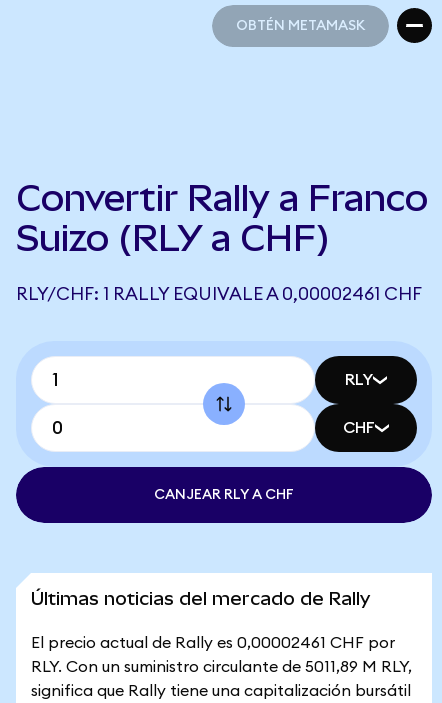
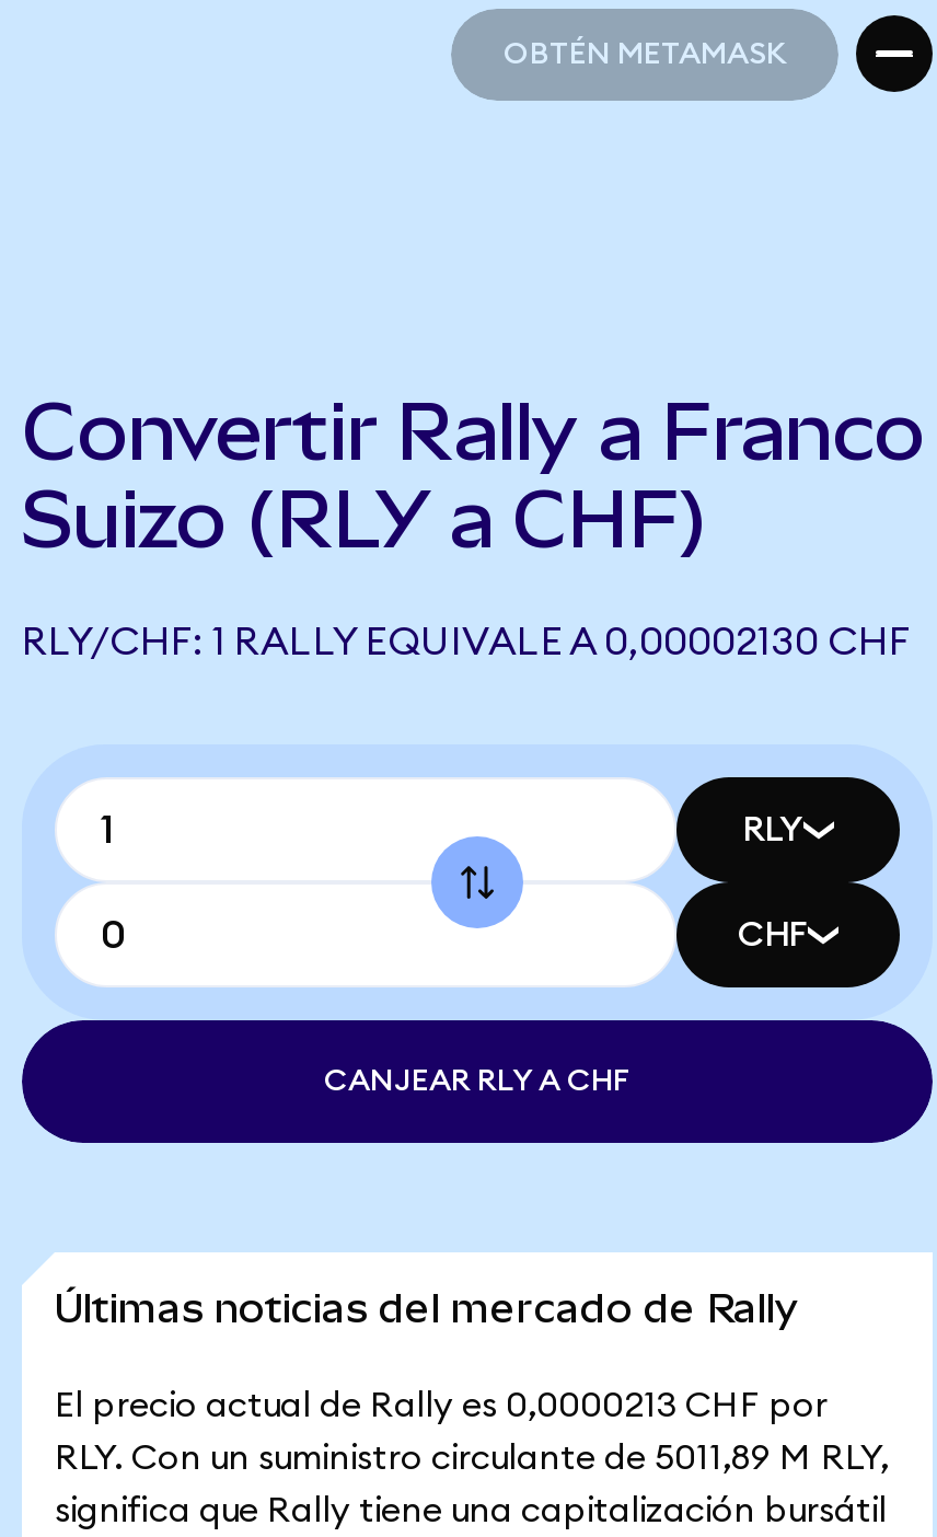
[16,285,422,303] RLY/CHF: 1 RALLY EQUIVALE A 0,00002461 CHF -> [22,622,911,661] RLY/CHF: 1 RALLY EQUIVALE A 0,00002130 CHF
[31,635,395,651] El precio actual de Rally es 0,00002461 CHF por -> [55,1388,828,1423] El precio actual de Rally es 0,0000213 CHF por

